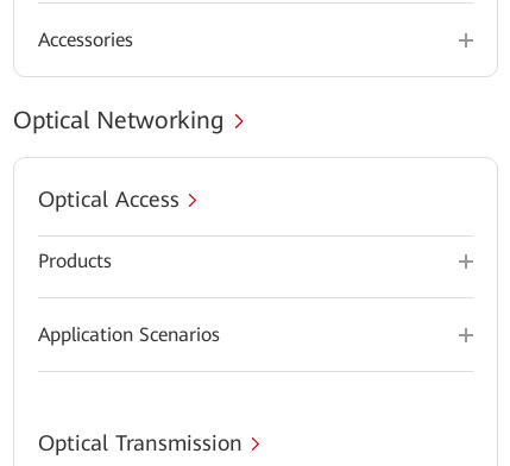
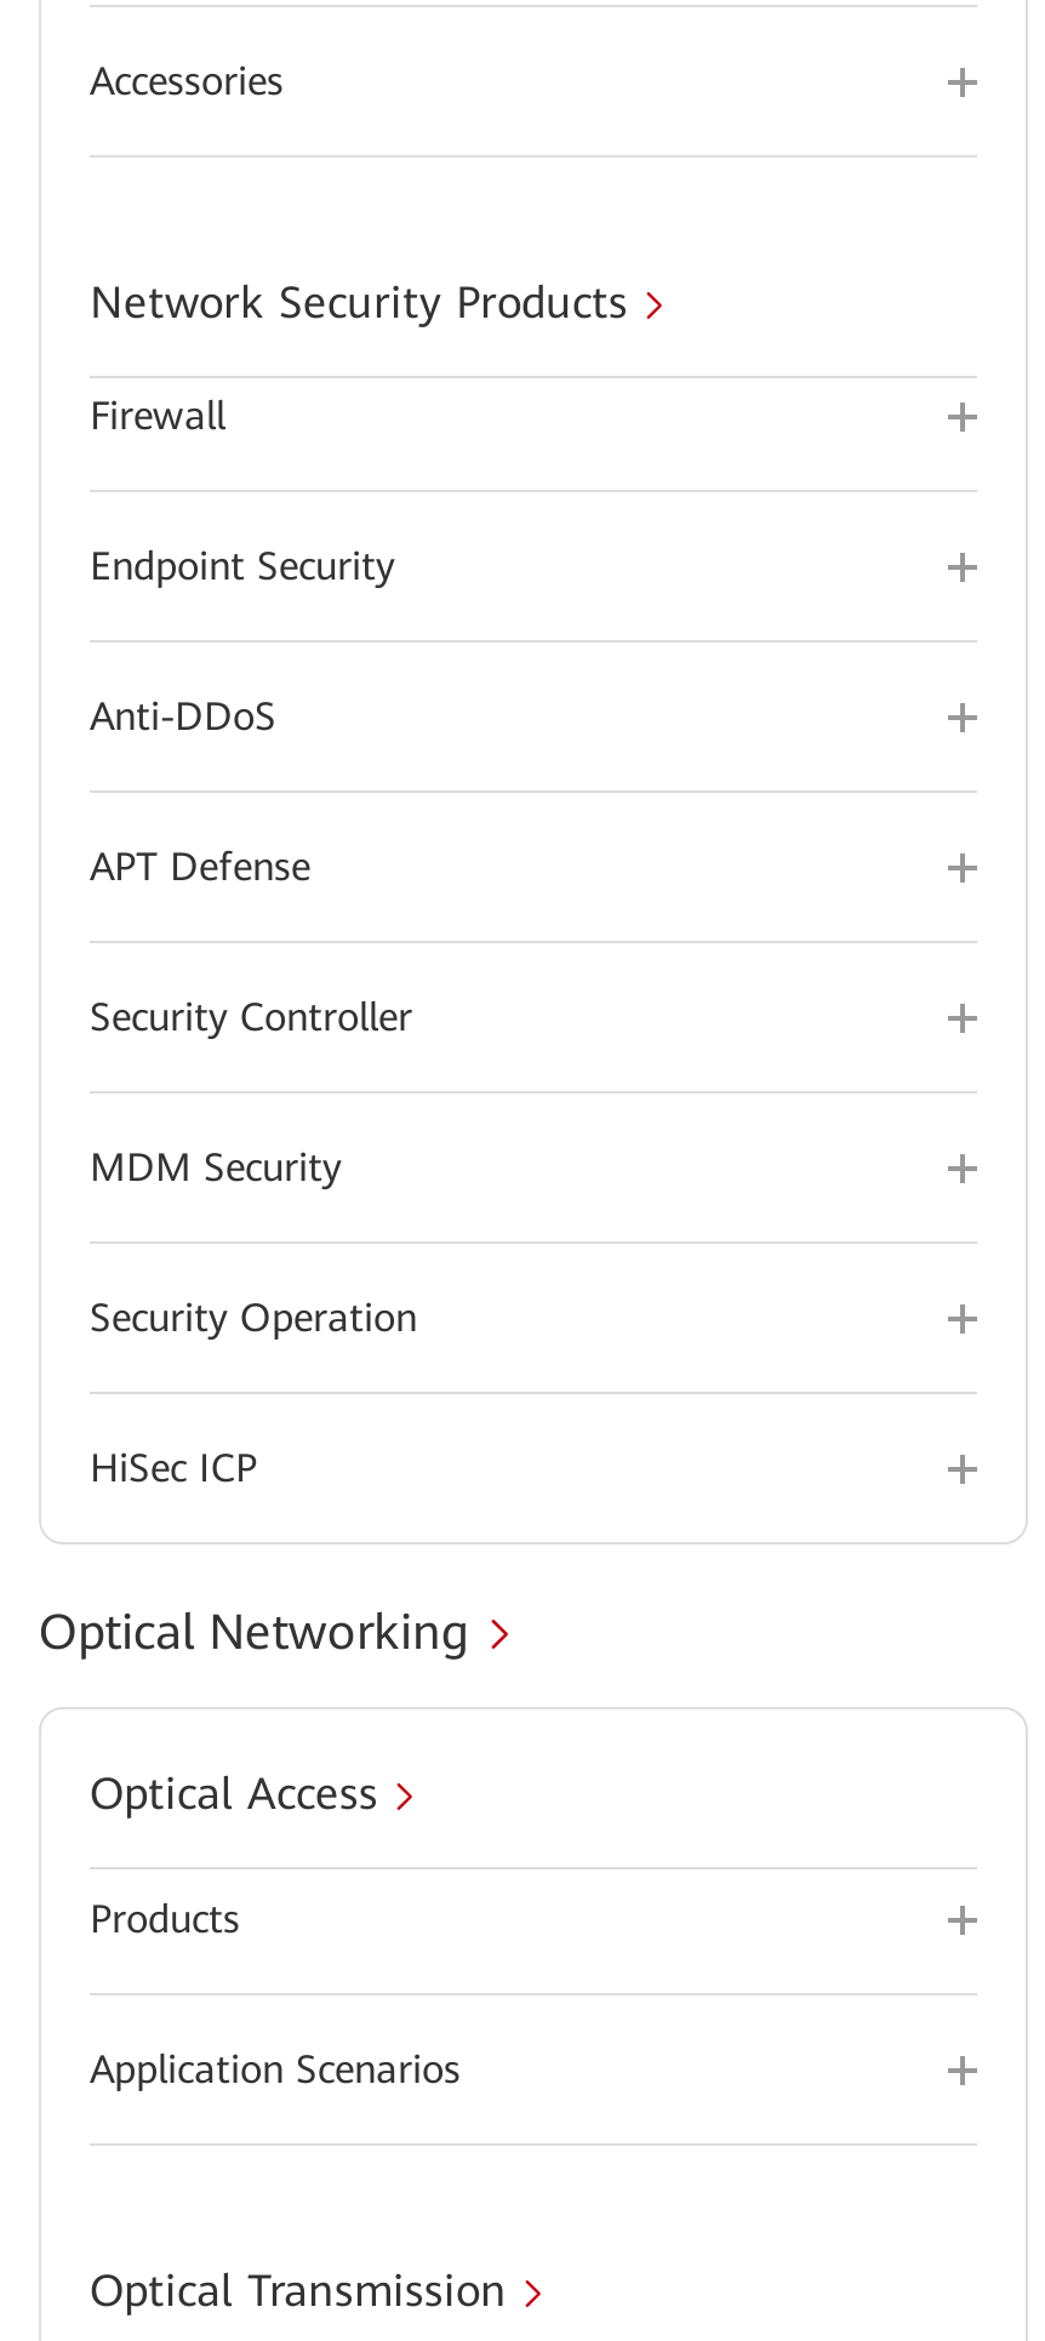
none -> [90,276,628,1491] Network Security Products | Firewall | Endpoint Security | Anti-DDoS | APT Defense | Security Controller | MDM Security | Security Operation | HiSec ICP

